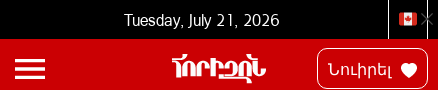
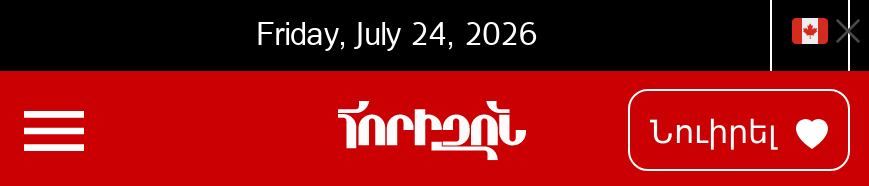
[124,9,279,28] Tuesday, July 21, 2026 -> [256,12,536,50] Friday, July 24, 2026

